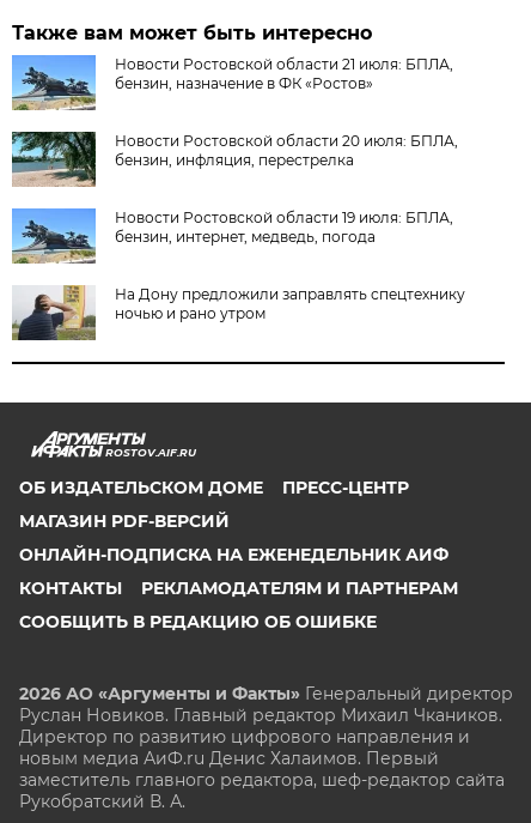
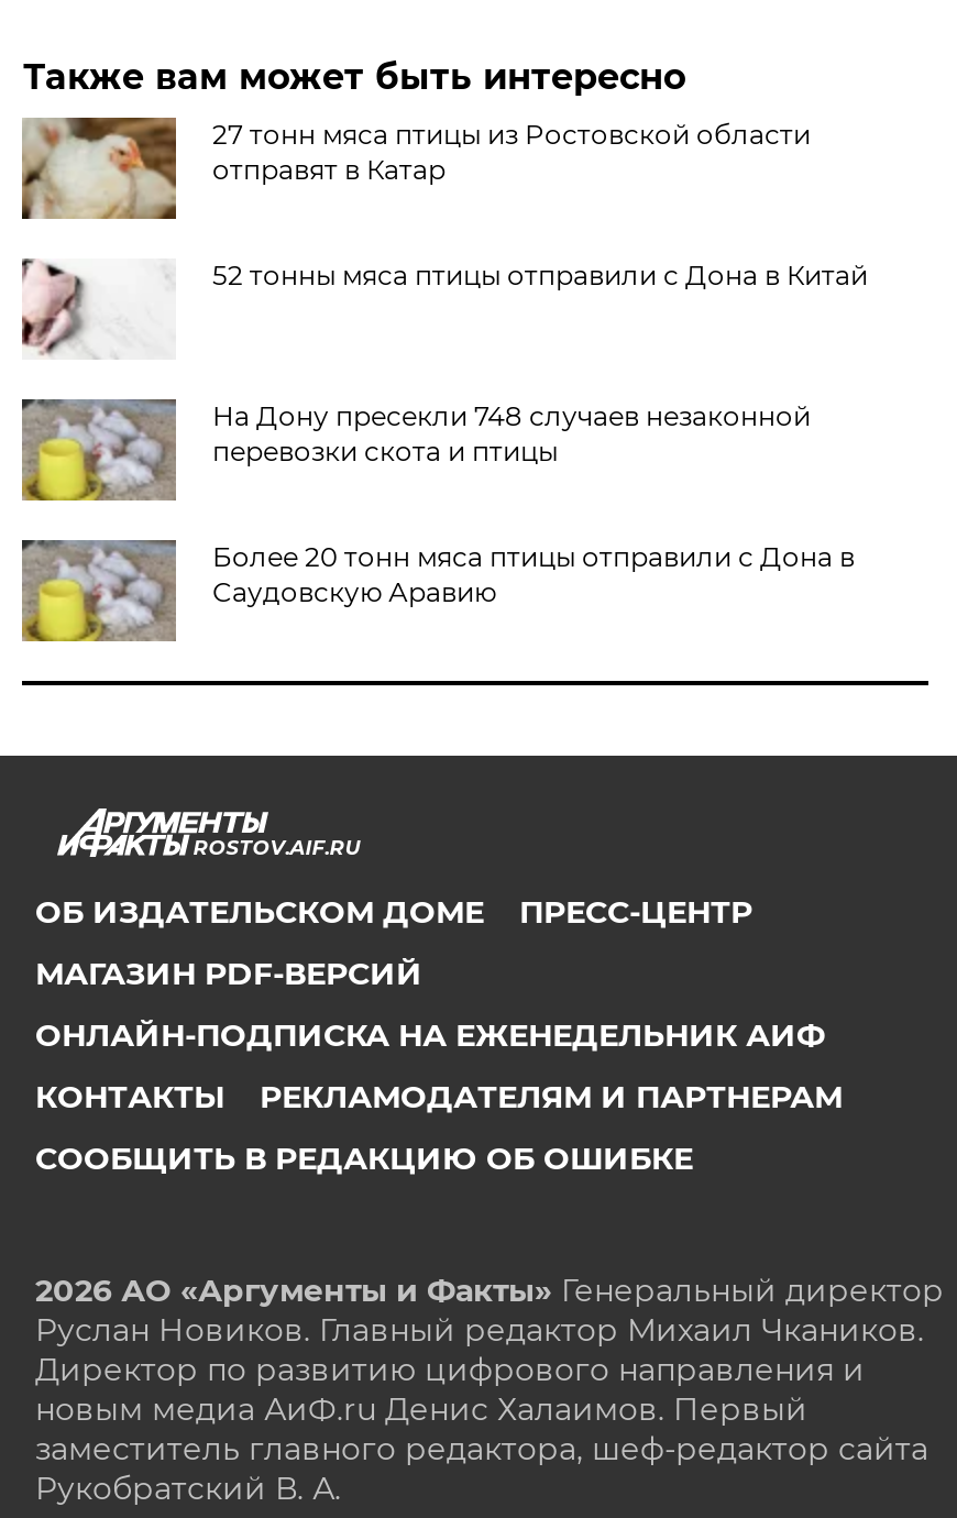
[11,54,454,110] [image] | Новости Ростовской области 21 июля: БПЛА, | бензин, назначение в ФК «Ростов» -> [20,116,810,219] [image] | 27 тонн мяса птицы из Ростовской области | отправят в Катар
[11,131,459,188] [image] | Новости Ростовской области 20 июля: БПЛА, | бензин, инфляция, перестрелка -> [20,258,868,360] [image] | 52 тонны мяса птицы отправили с Дона в Китай
[11,207,454,264] [image] | Новости Ростовской области 19 июля: БПЛА, | бензин, интернет, медведь, погода -> [20,397,810,503] [image] | На Дону пресекли 748 случаев незаконной | перевозки скота и птицы
[12,284,466,341] [image] | На Дону предложили заправлять спецтехнику | ночью и рано утром -> [20,538,854,643] [image] | Более 20 тонн мяса птицы отправили с Дона в | Саудовскую Аравию

